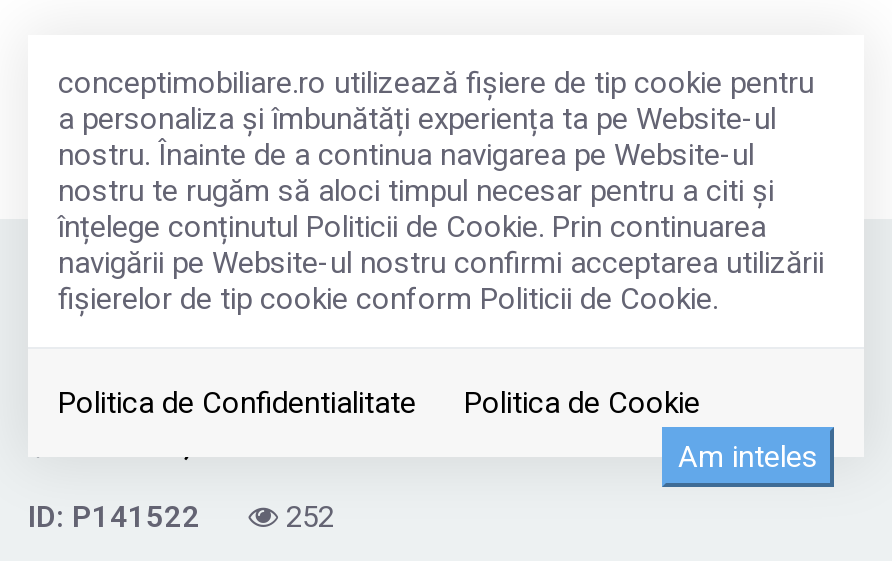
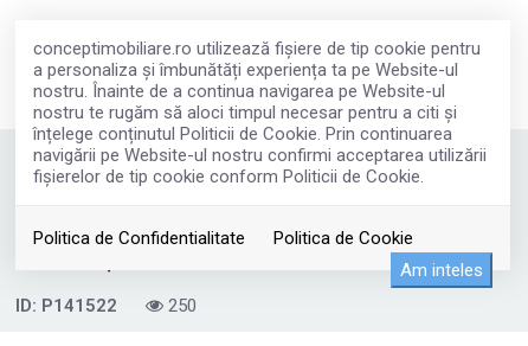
[278,499,334,535] 252 -> [163,295,197,316] 250

